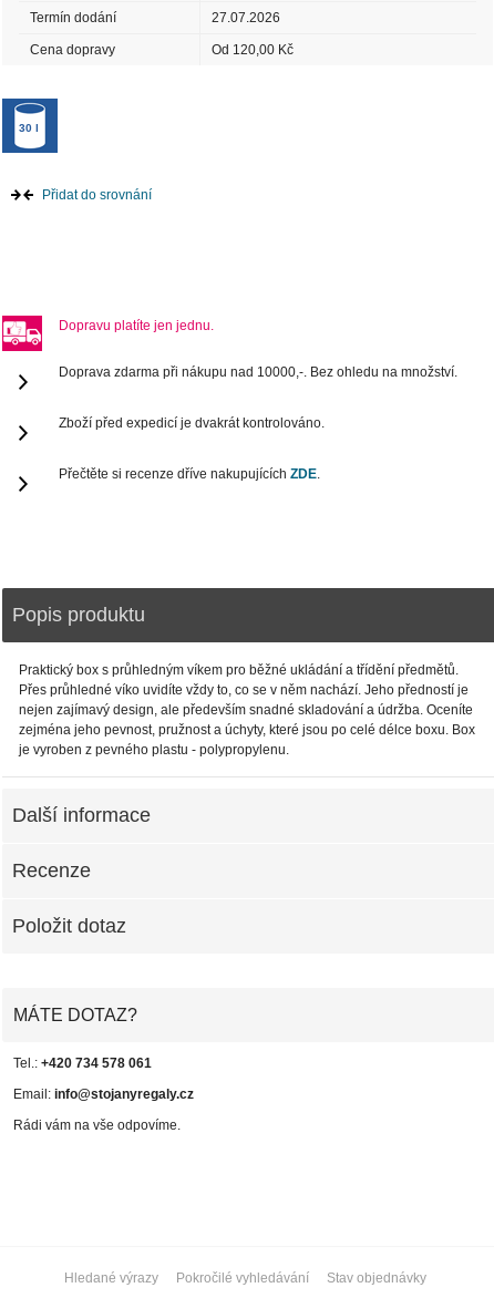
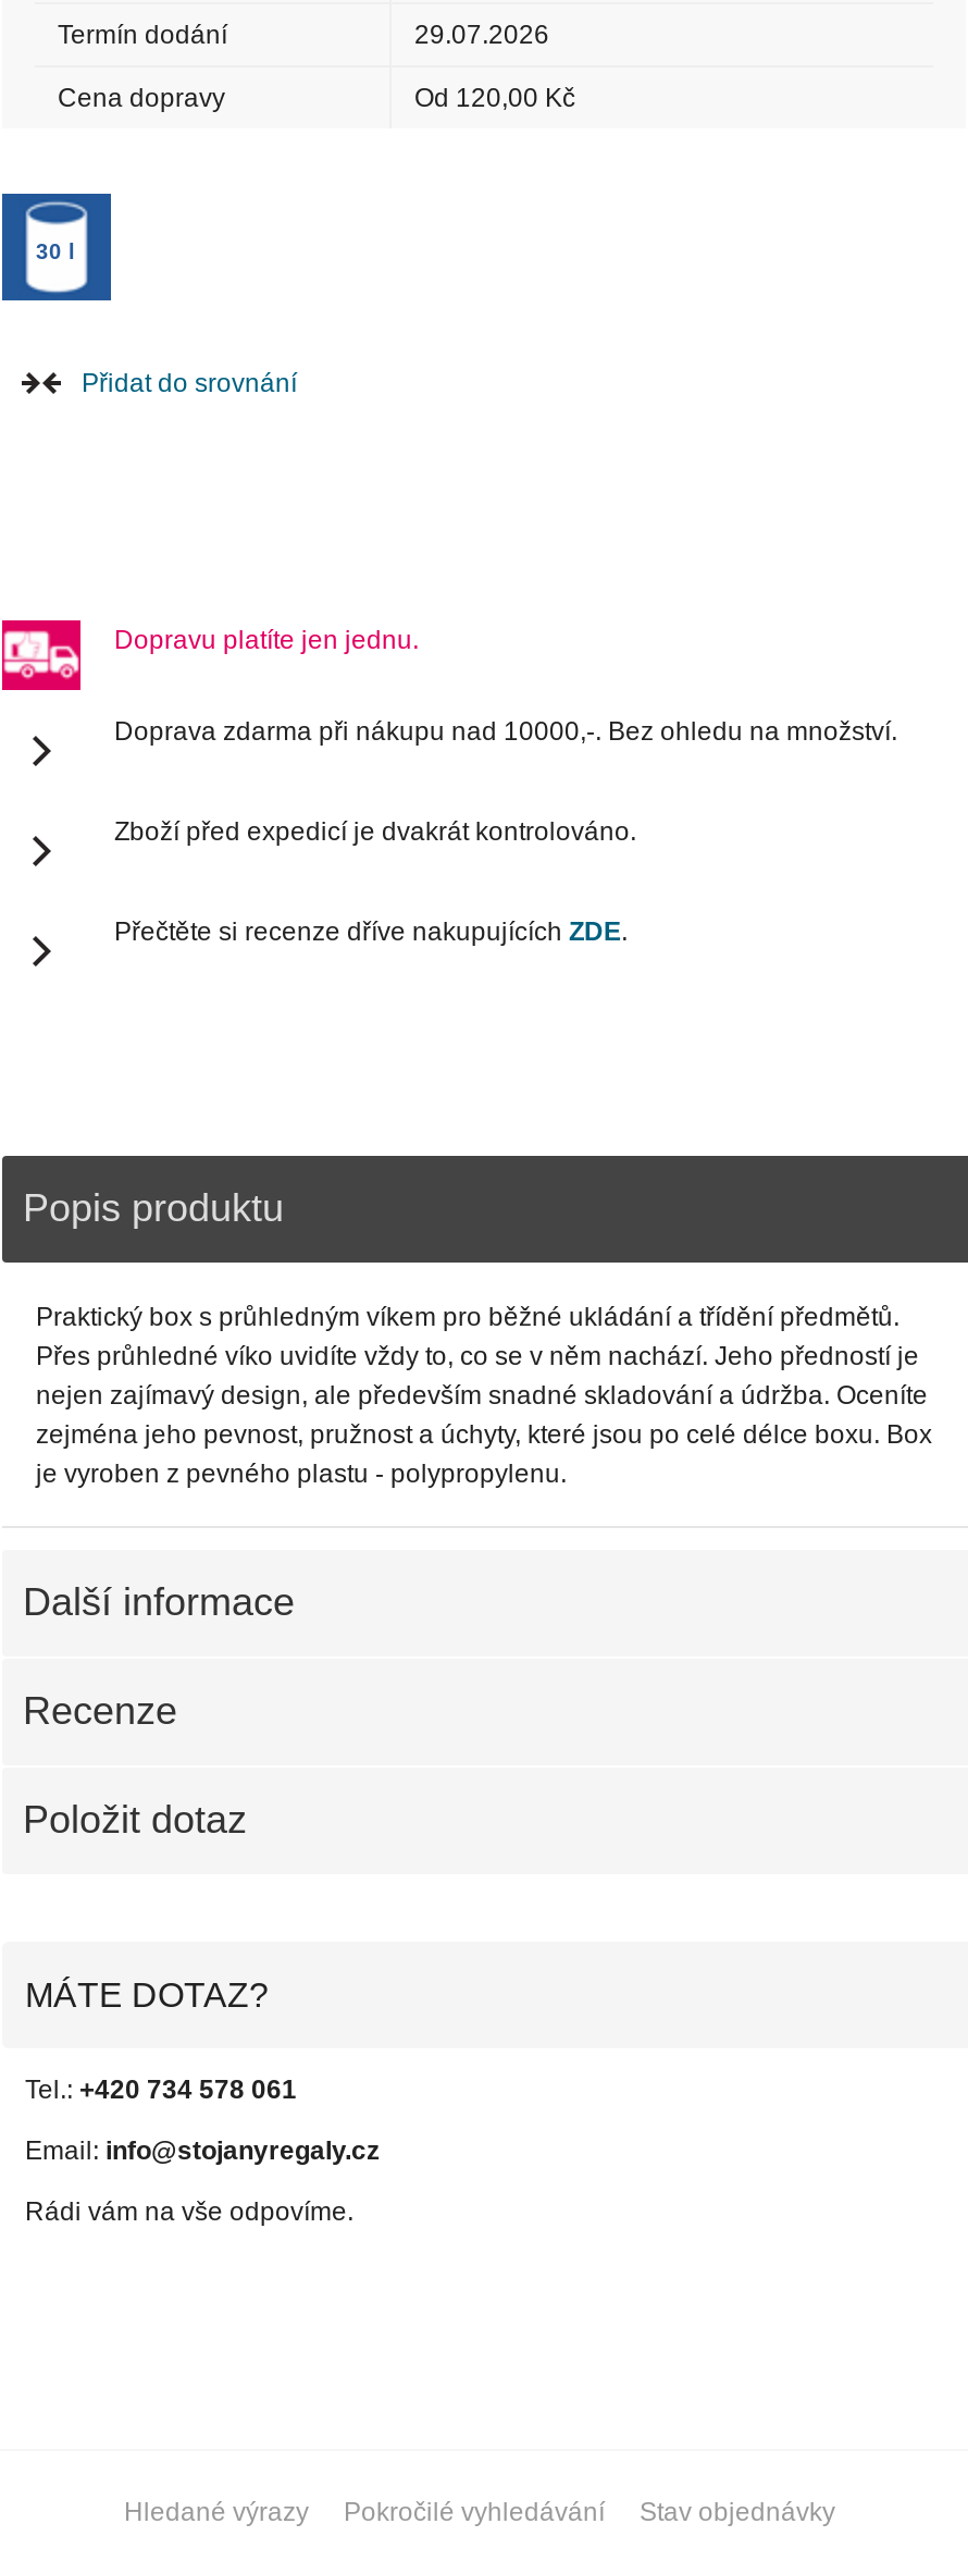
[212,10,281,26] 27.07.2026 -> [414,20,549,51] 29.07.2026

